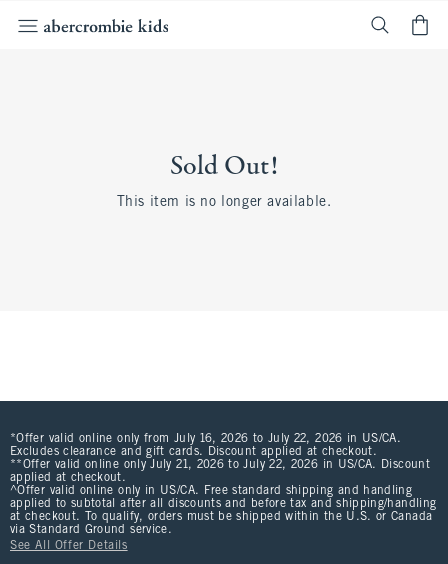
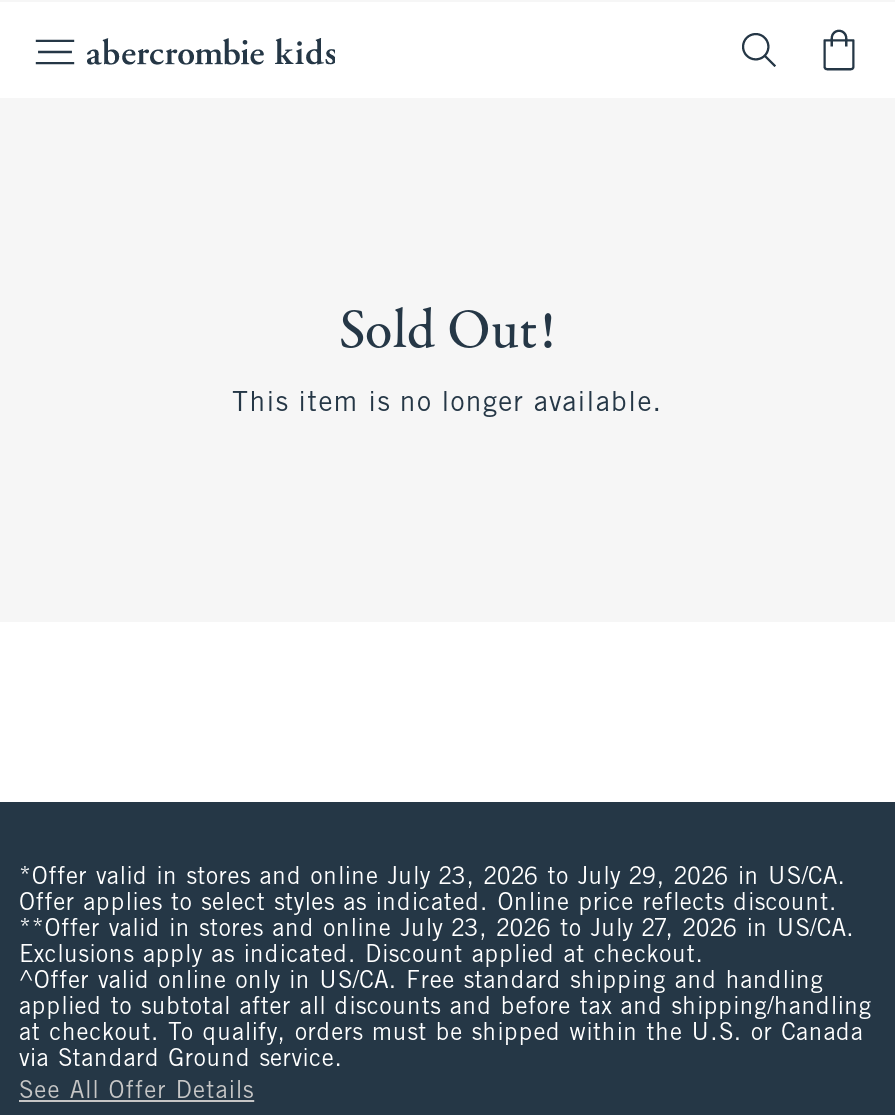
[10,433,430,484] *Offer valid online only from July 16, 2026 to July 22, 2026 in US/CA. | Excludes clearance and gift cards. Discount applied at checkout. | **Offer valid online only July 21, 2026 to July 22, 2026 in US/CA. Discount | applied at checkout. -> [19,866,855,968] *Offer valid in stores and online July 23, 2026 to July 29, 2026 in US/CA. | Offer applies to select styles as indicated. Online price reflects discount. | **Offer valid in stores and online July 23, 2026 to July 27, 2026 in US/CA. | Exclusions apply as indicated. Discount applied at checkout.

